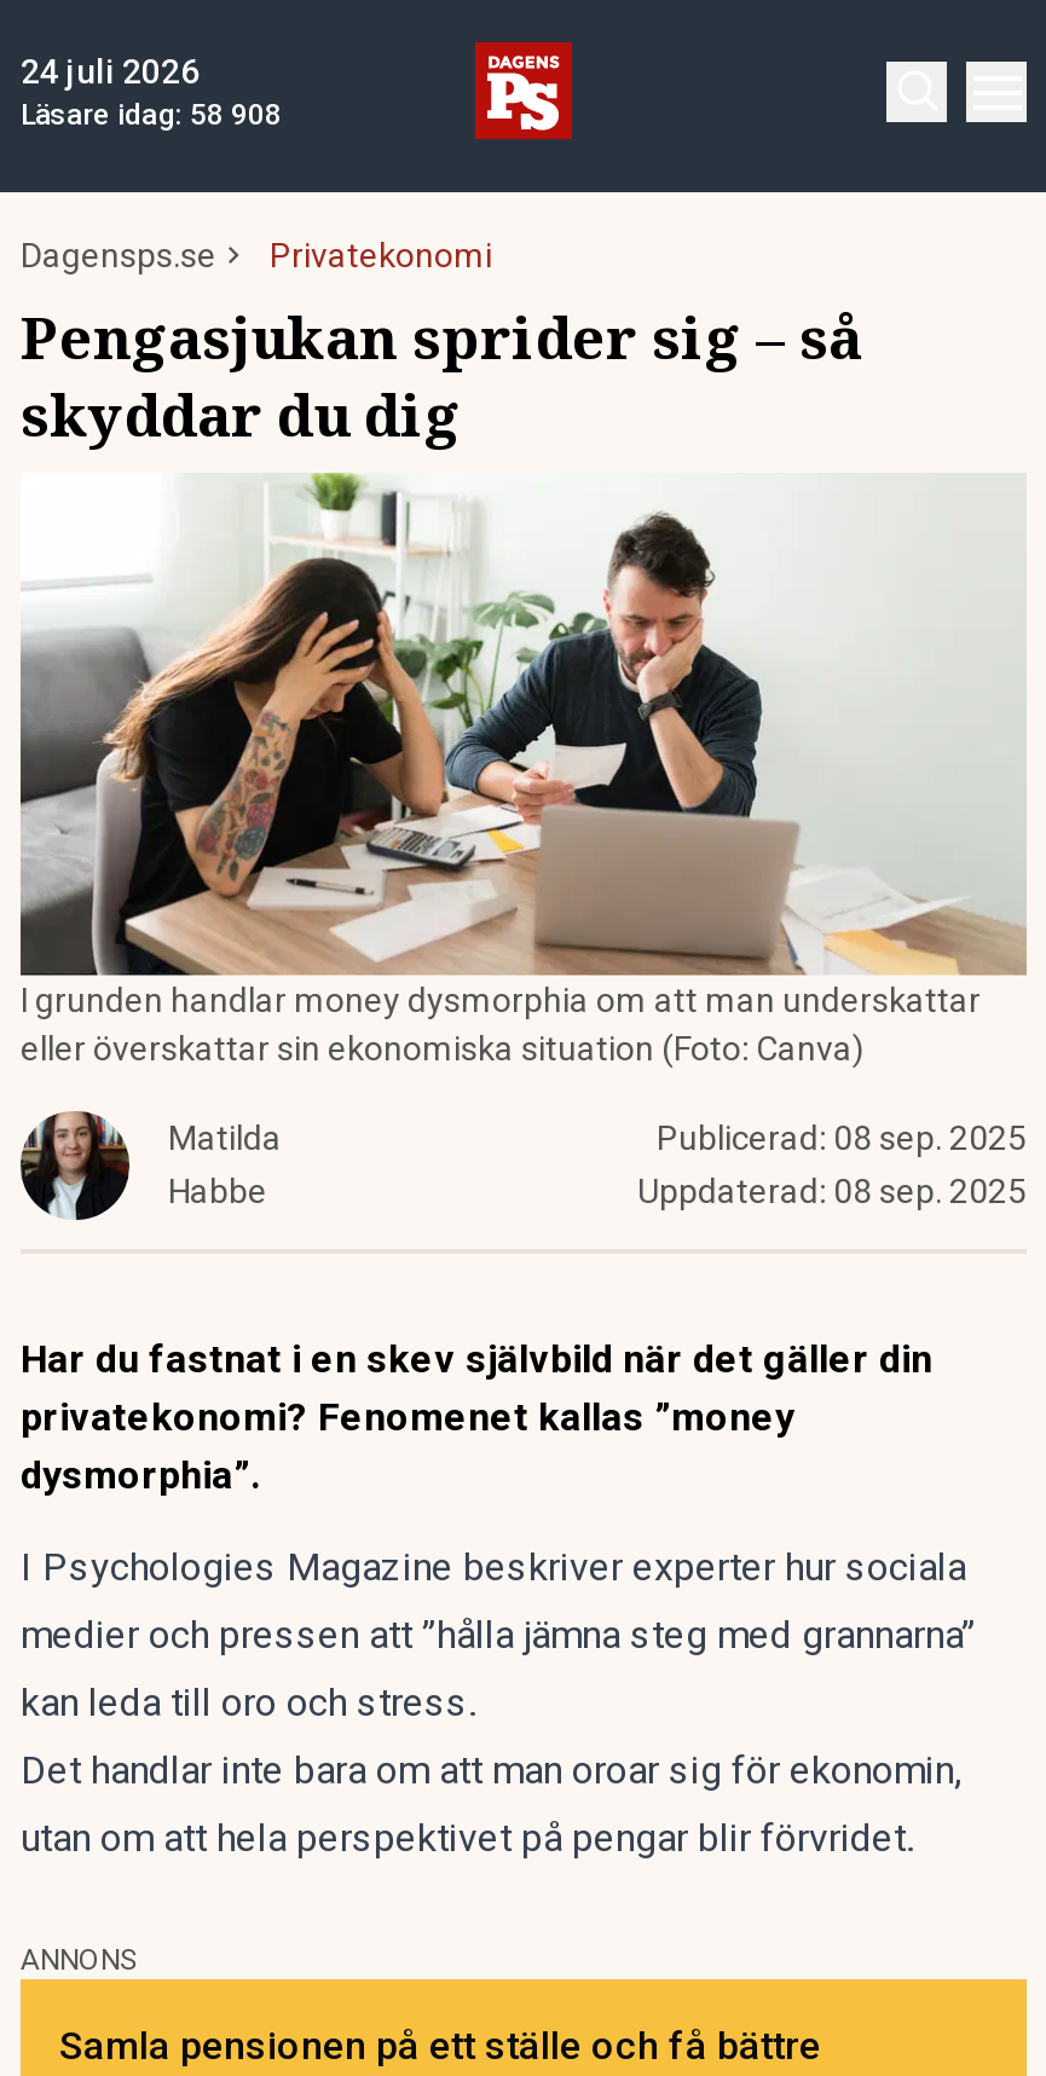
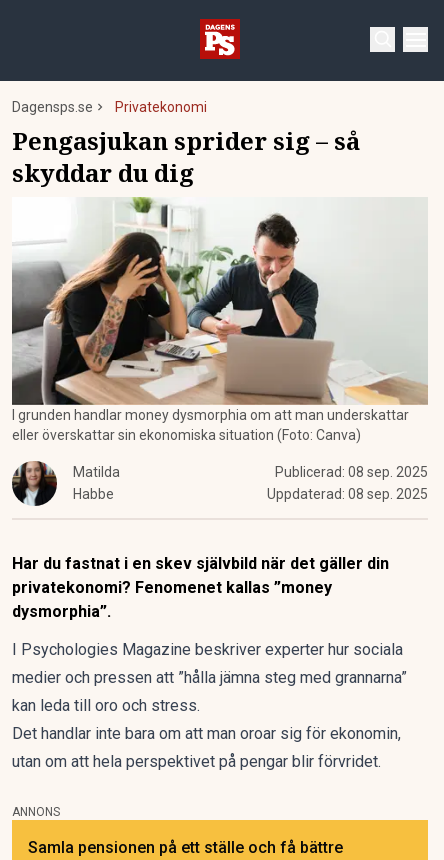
[21,52,282,132] 24 juli 2026 | Läsare idag: 58 908 -> none

